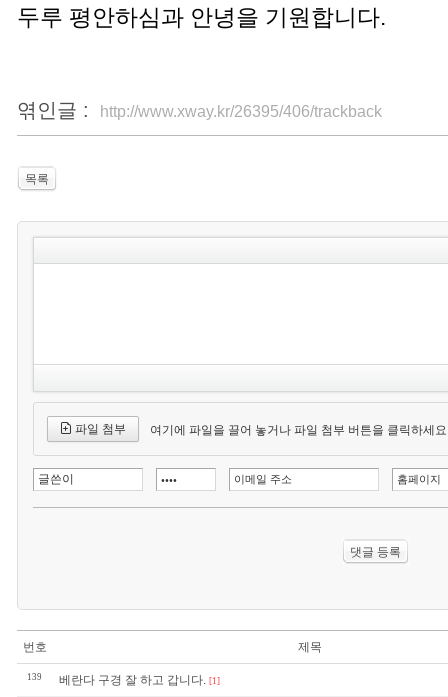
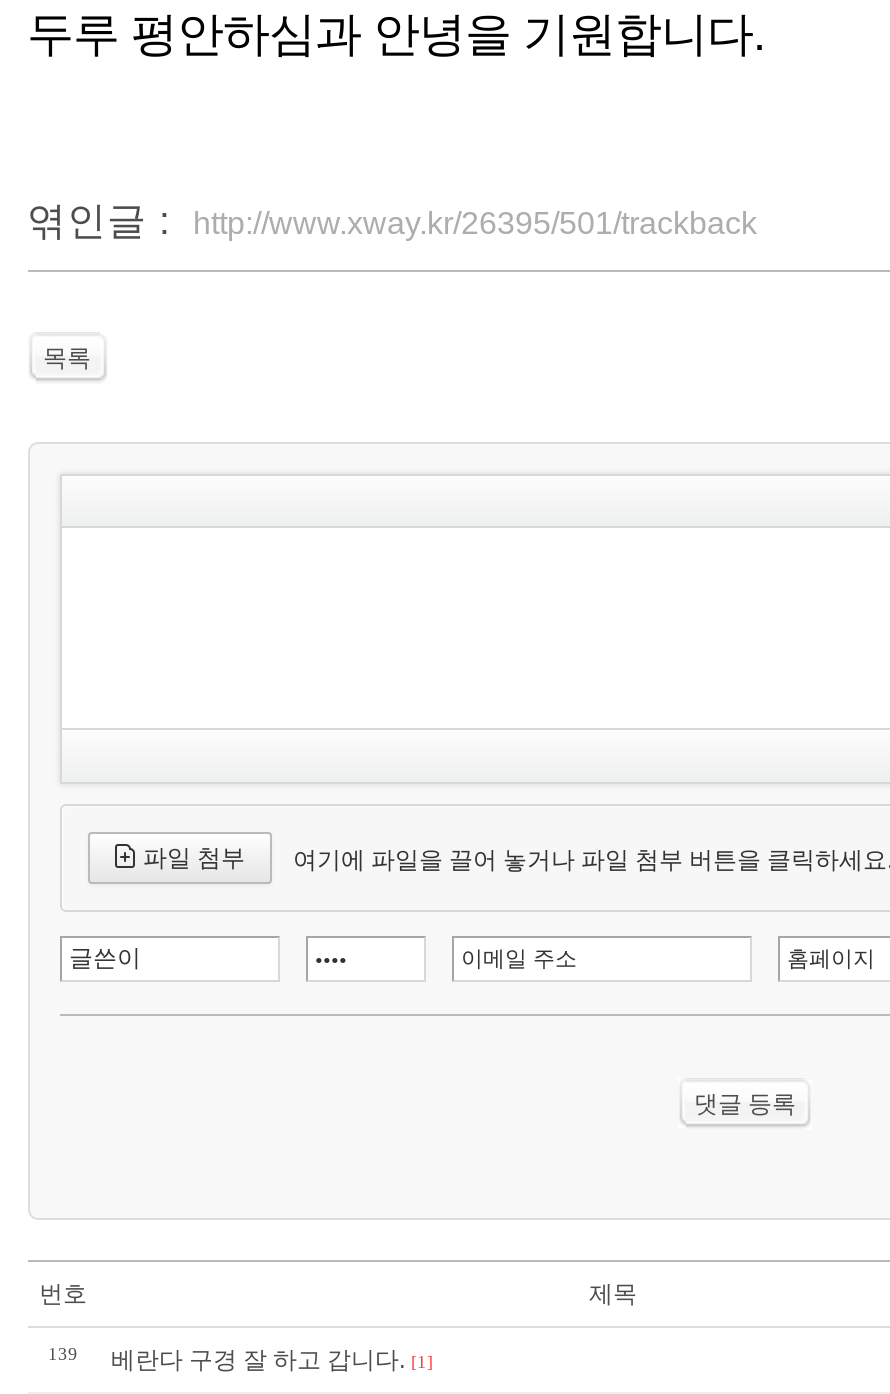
[16,99,381,121] 엮인글 : http://www.xway.kr/26395/406/trackback -> [27,199,757,243] 엮인글 : http://www.xway.kr/26395/501/trackback

